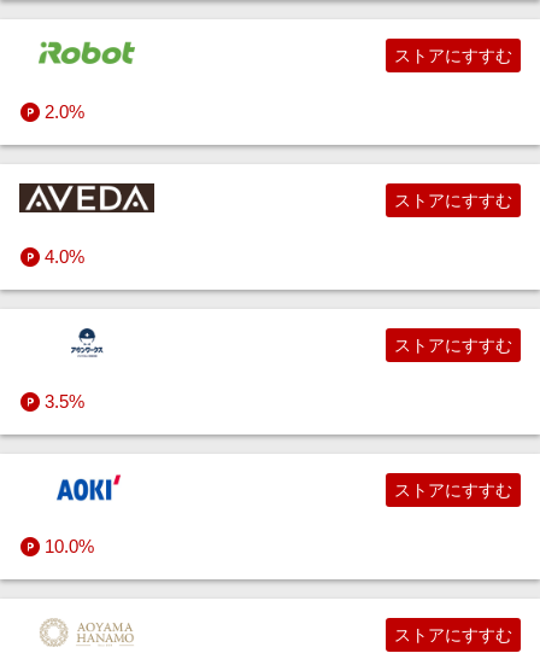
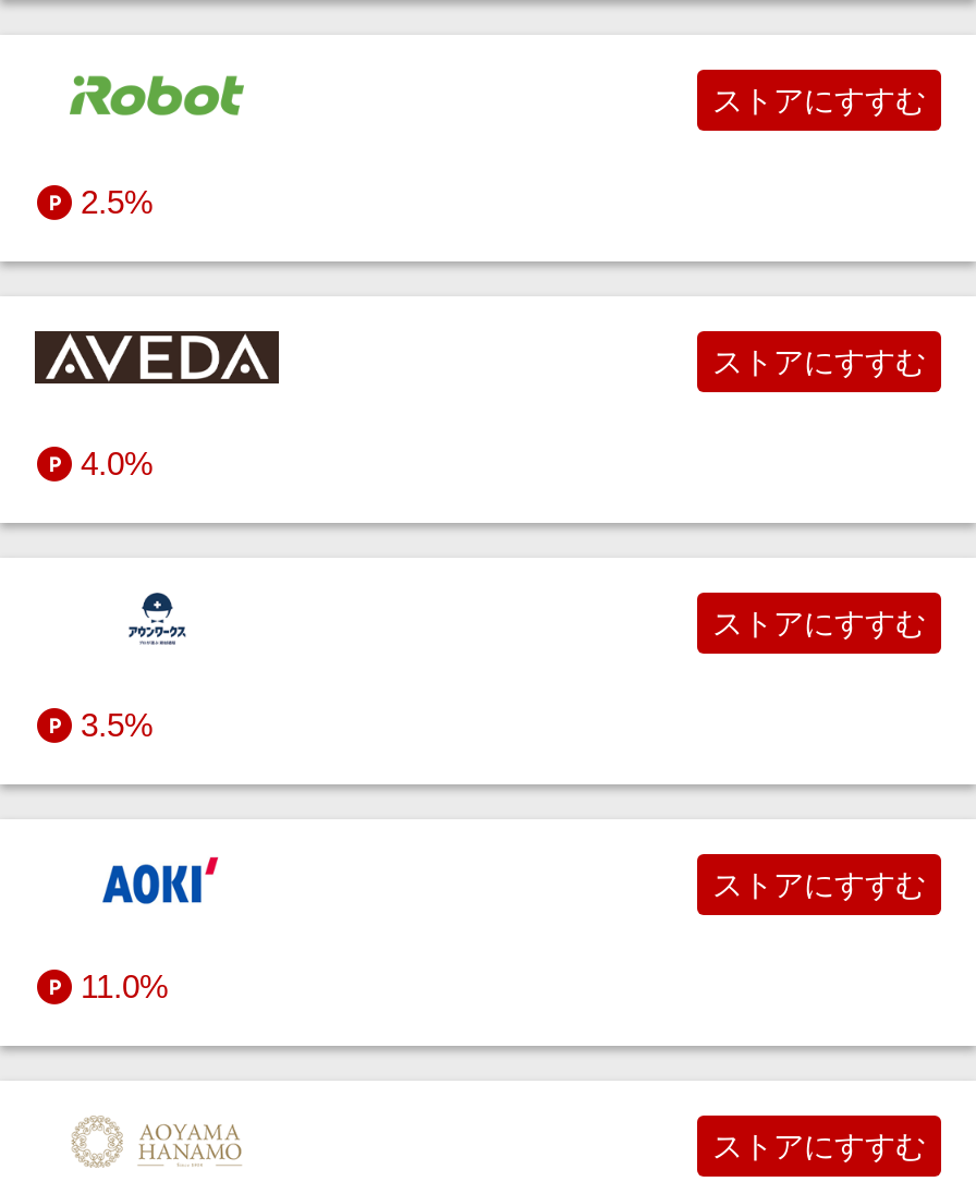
[45,101,84,122] 2.0% -> [81,183,152,220] 2.5%
[45,536,94,556] 10.0% -> [81,967,168,1004] 11.0%

